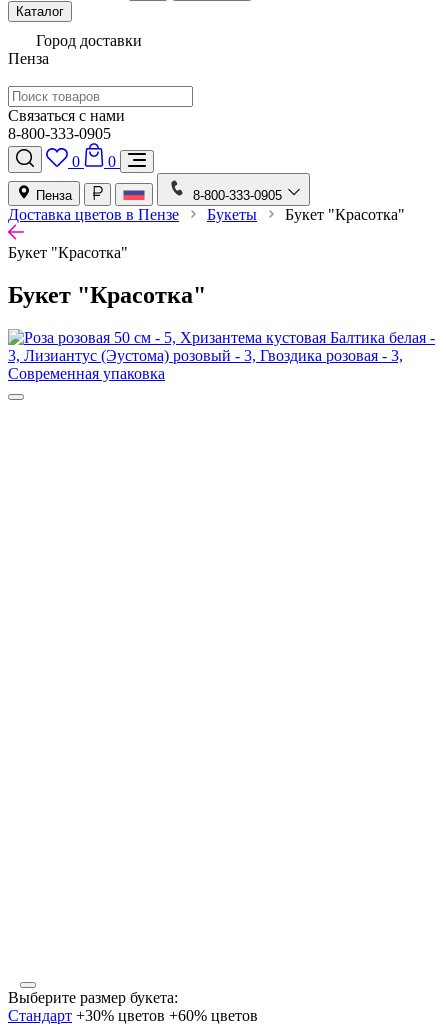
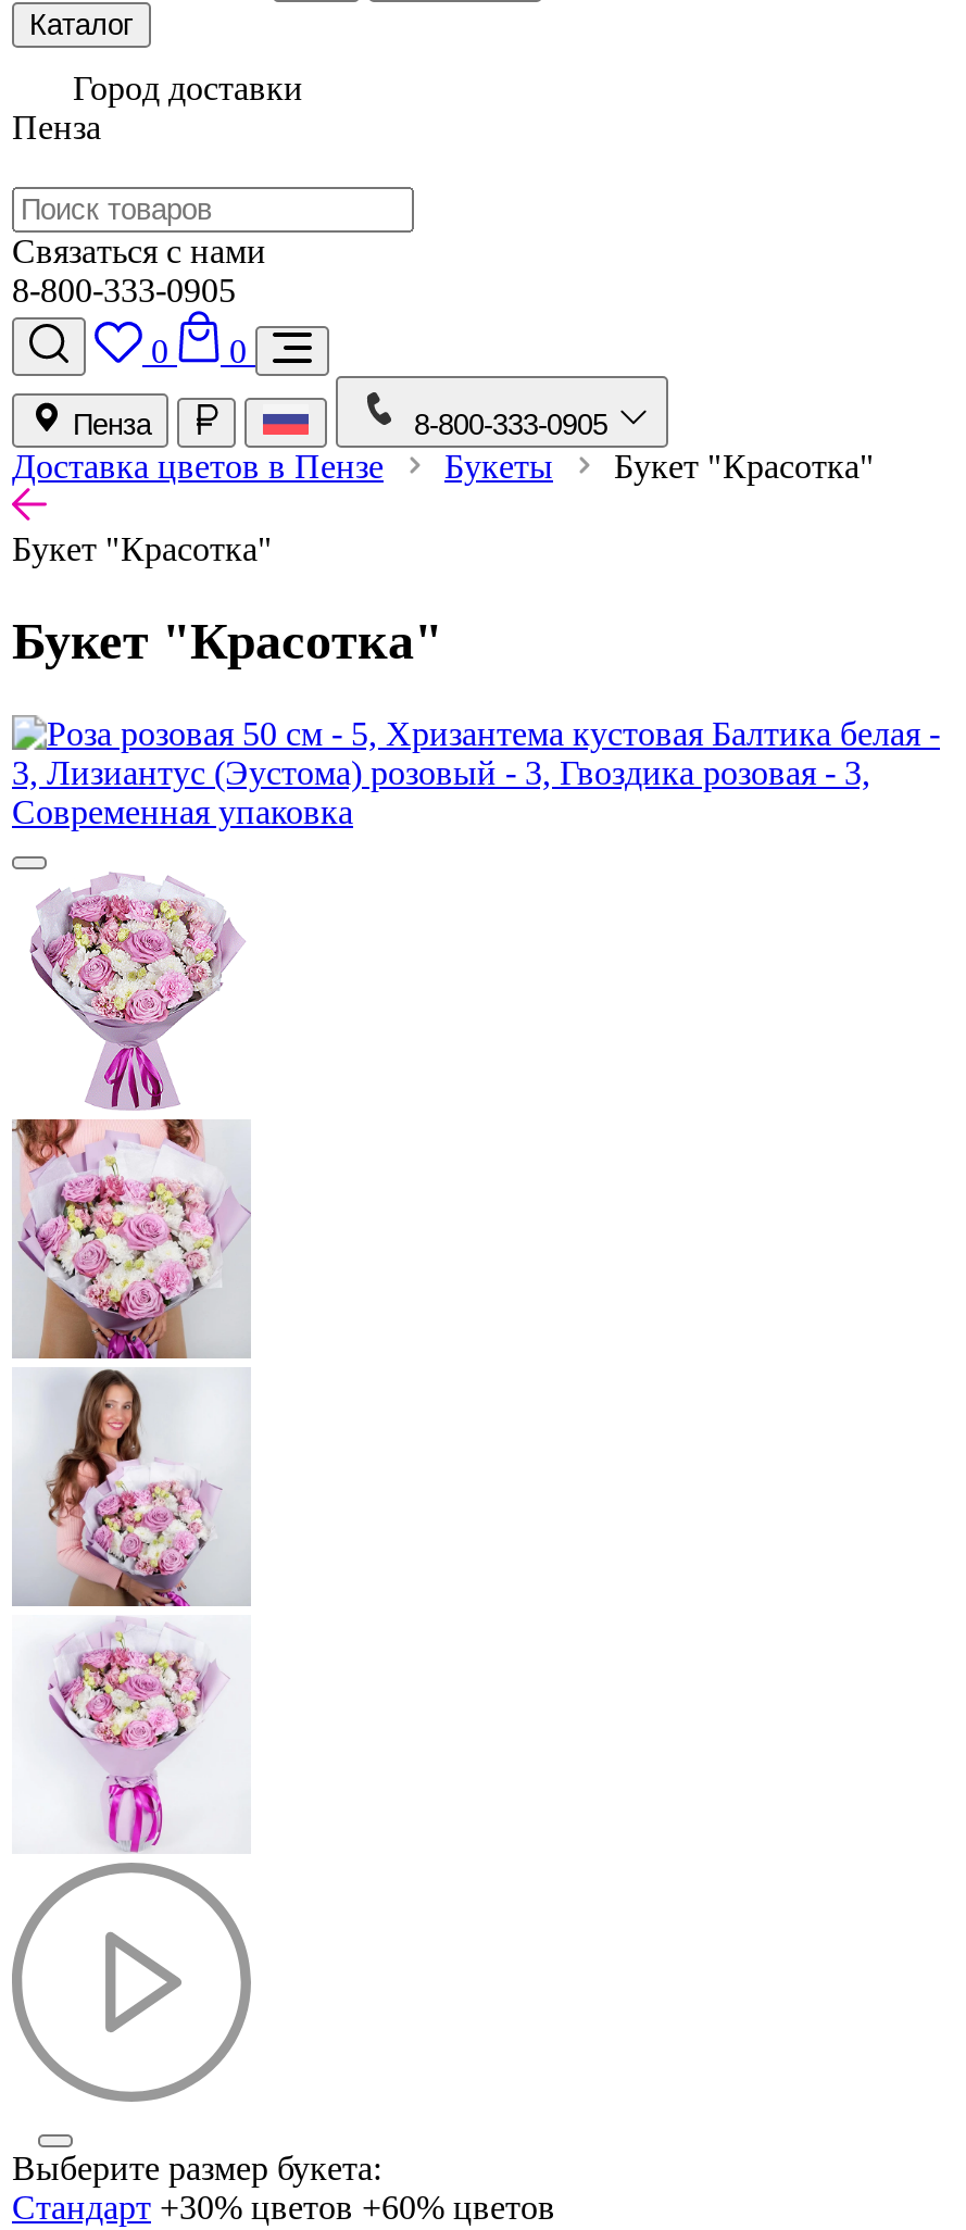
none -> [10,872,253,2104] [image]

